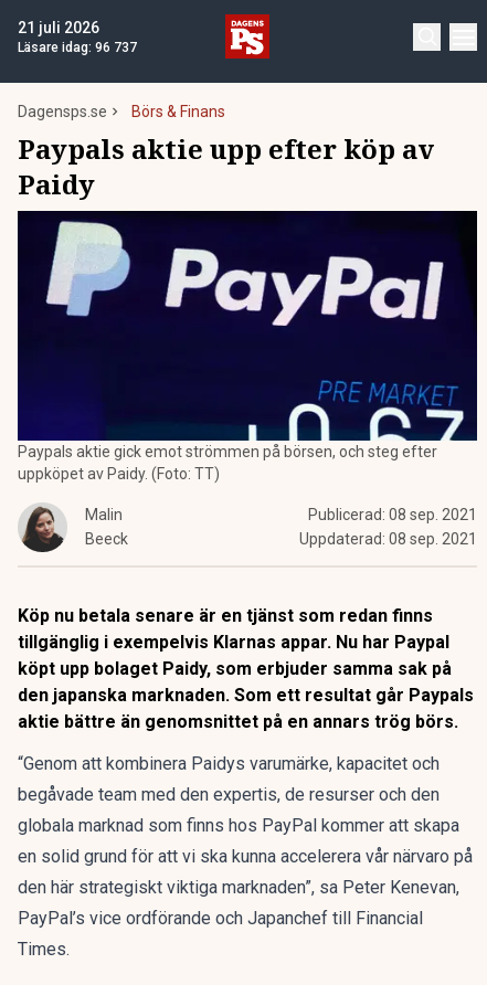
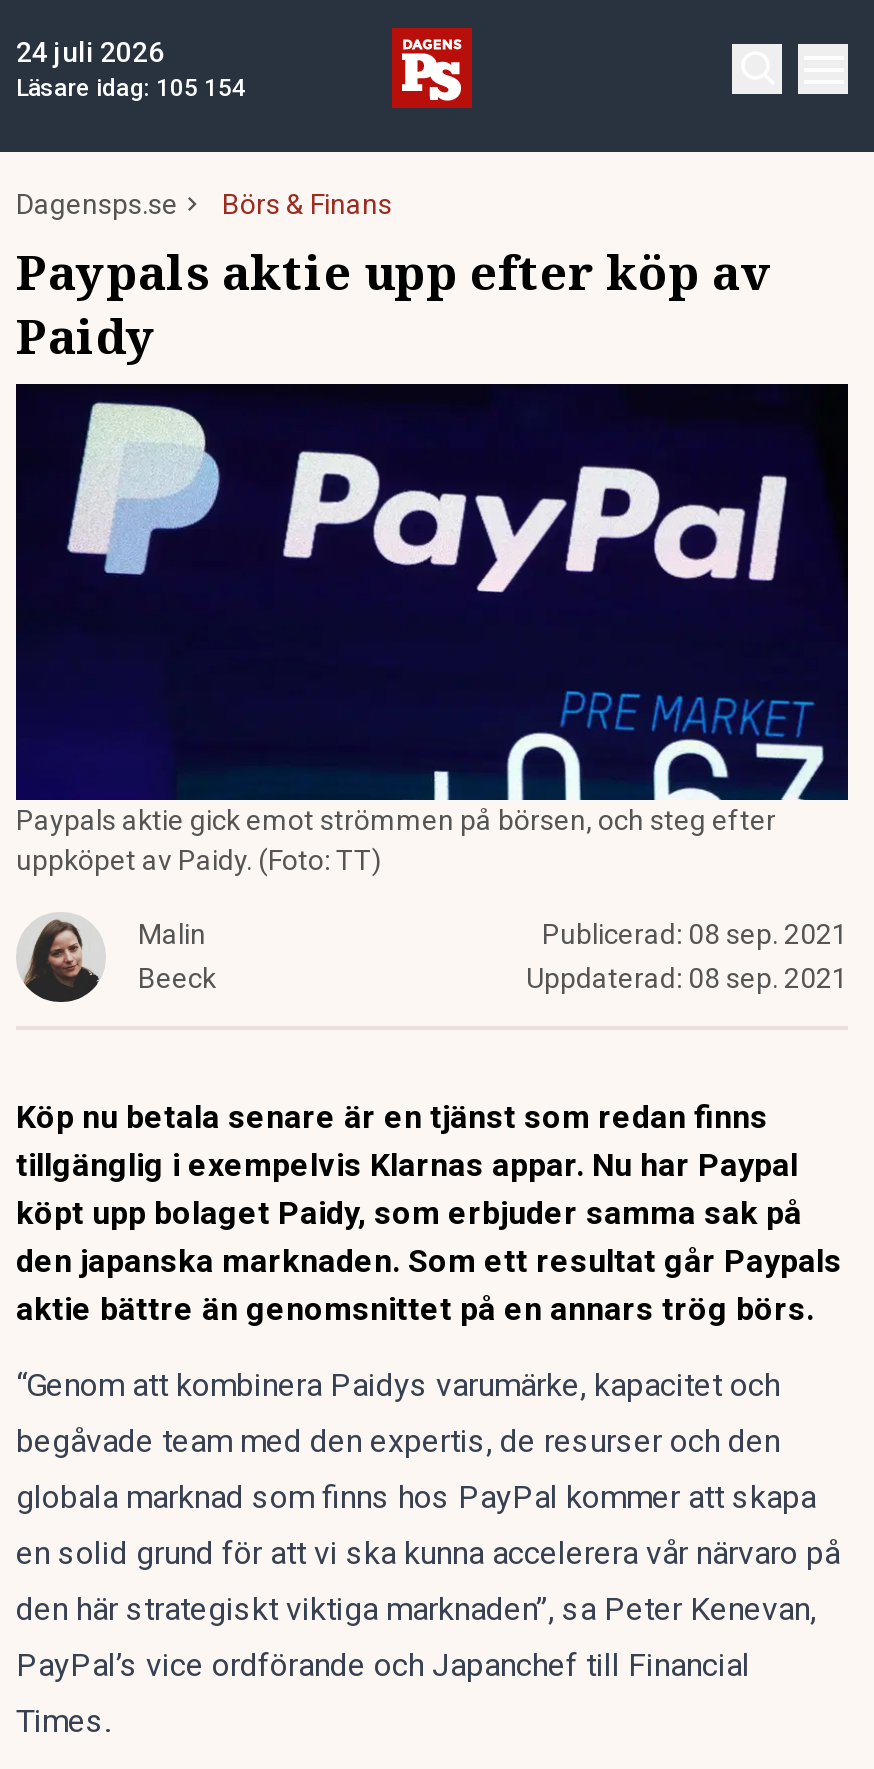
[18,19,99,36] 21 juli 2026 -> [16,36,164,68] 24 juli 2026
[18,40,137,55] Läsare idag: 96 737 -> [16,74,246,102] Läsare idag: 105 154

